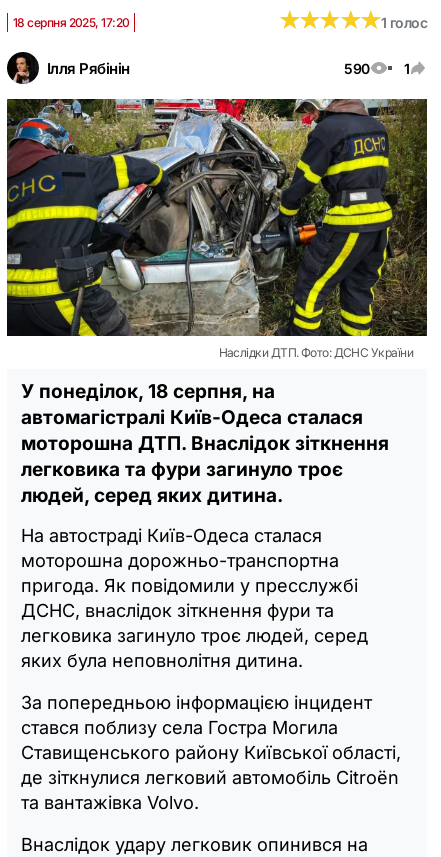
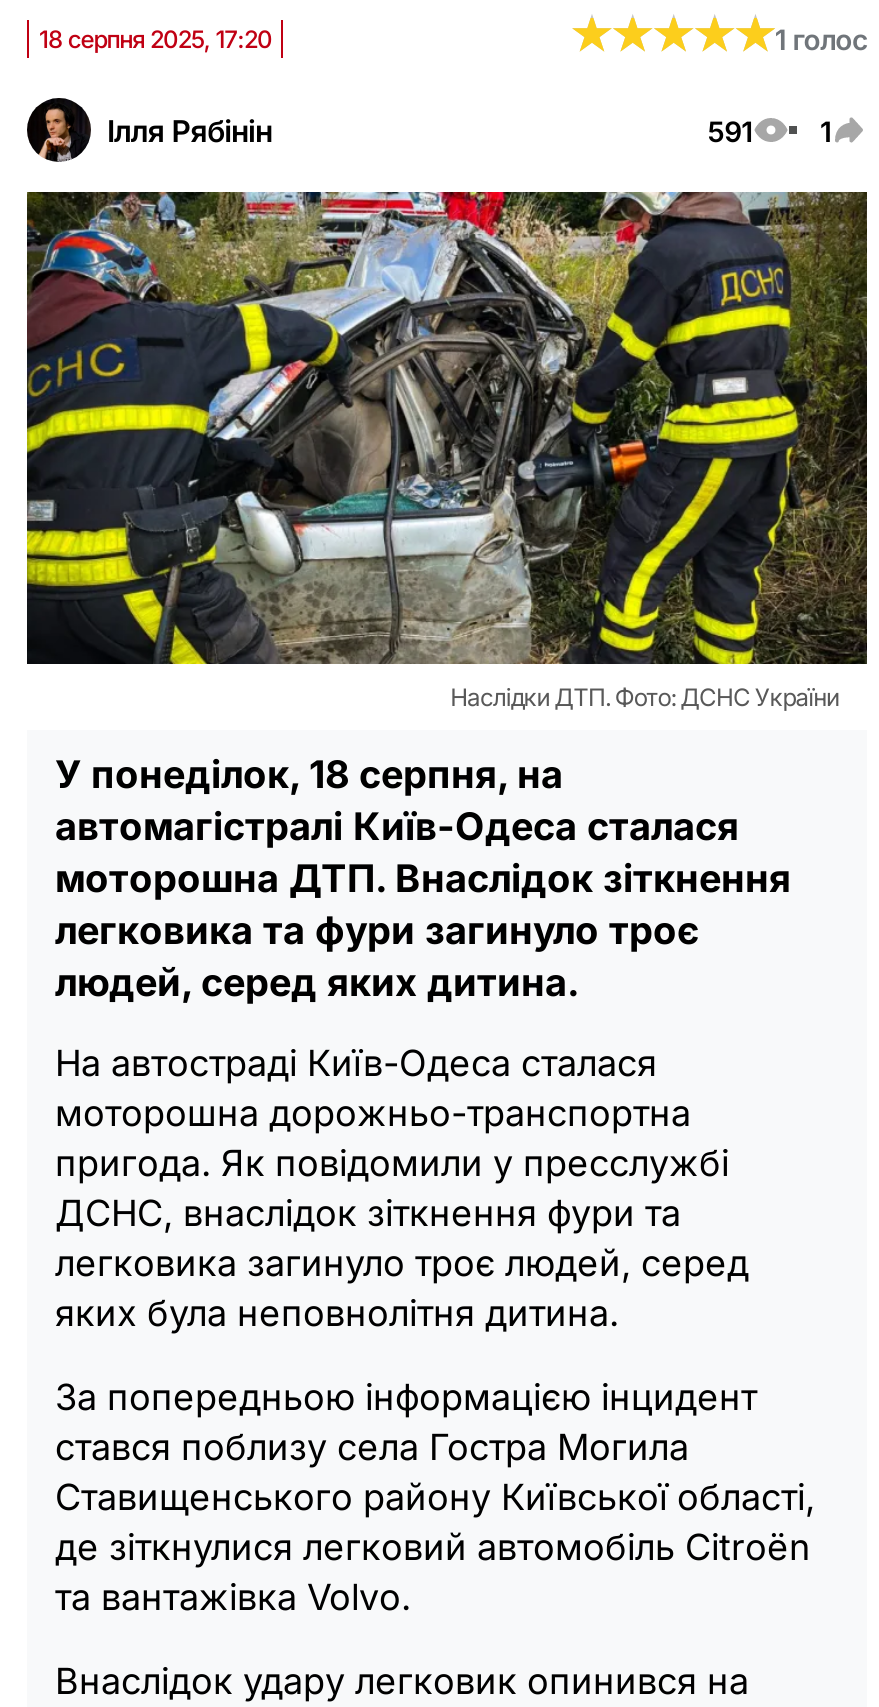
[344,59,409,76] 590 1 -> [707,113,831,147] 591 1

